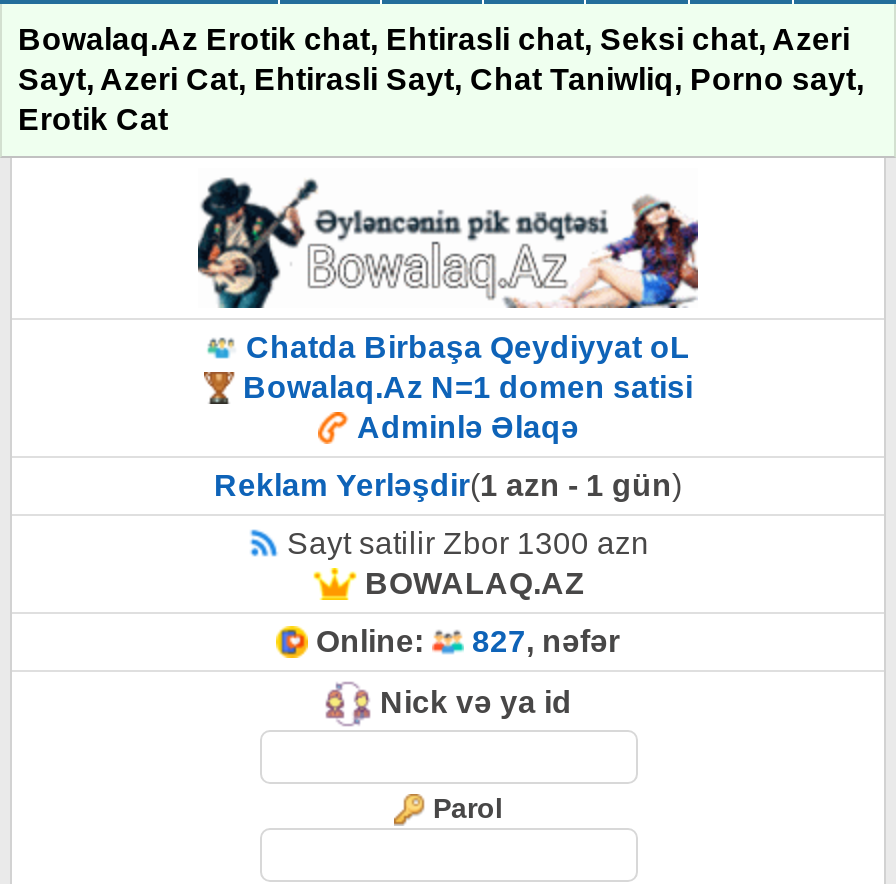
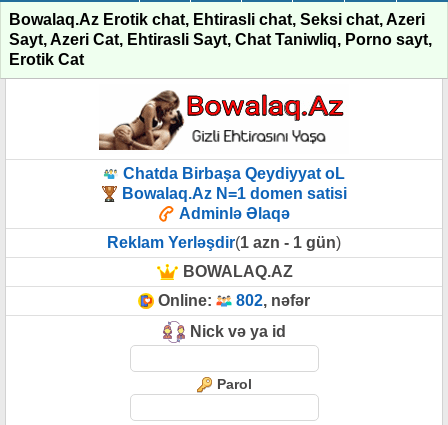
[196,176,700,310] [image] -> [98,89,349,154] [image]
[279,526,649,560] Sayt satilir Zbor 1300 azn -> none
[316,624,620,658] Online: 827, nəfər -> [158,292,310,309] Online: 802, nəfər

